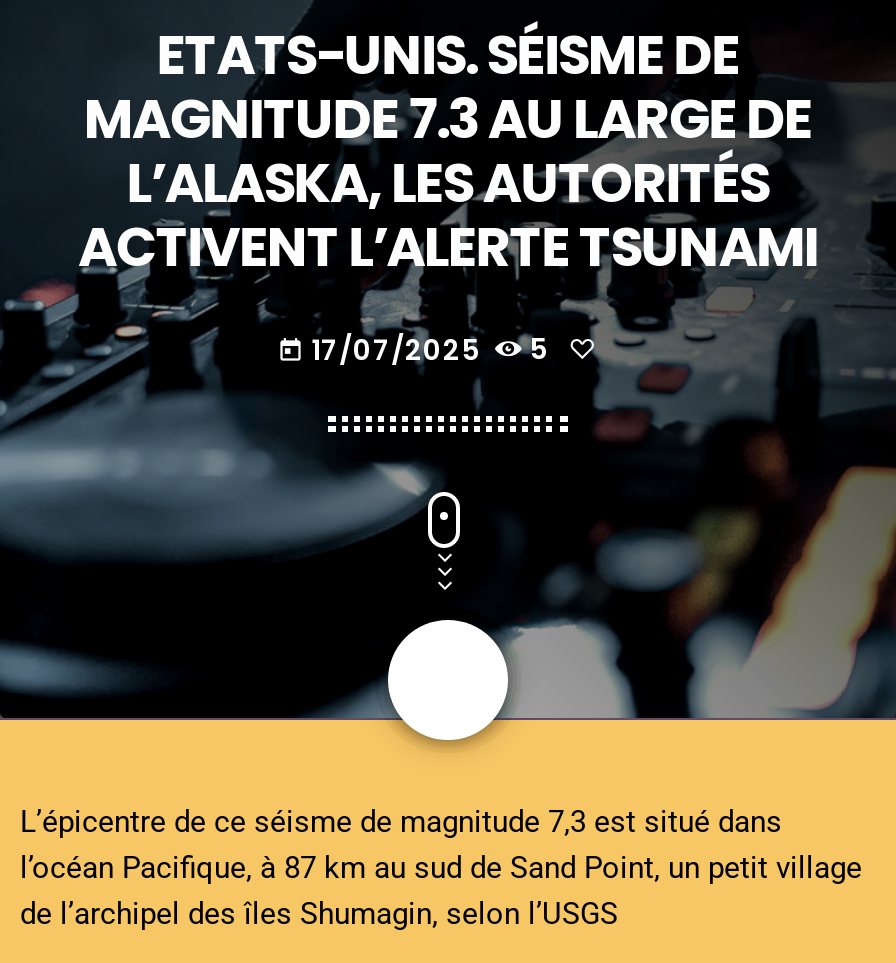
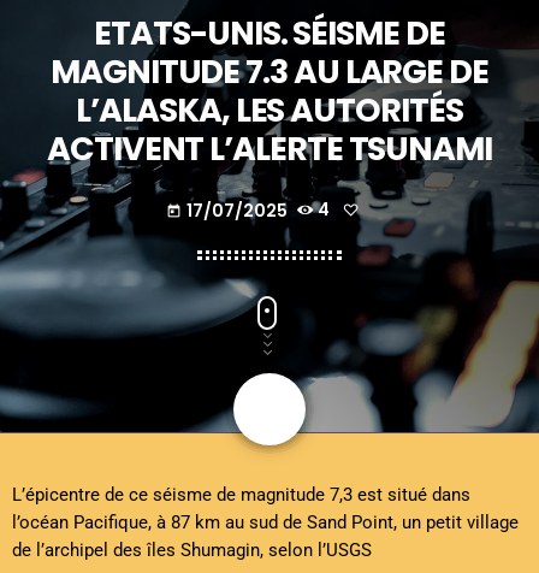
[529,330,553,370] 5 -> [318,198,333,222] 4

